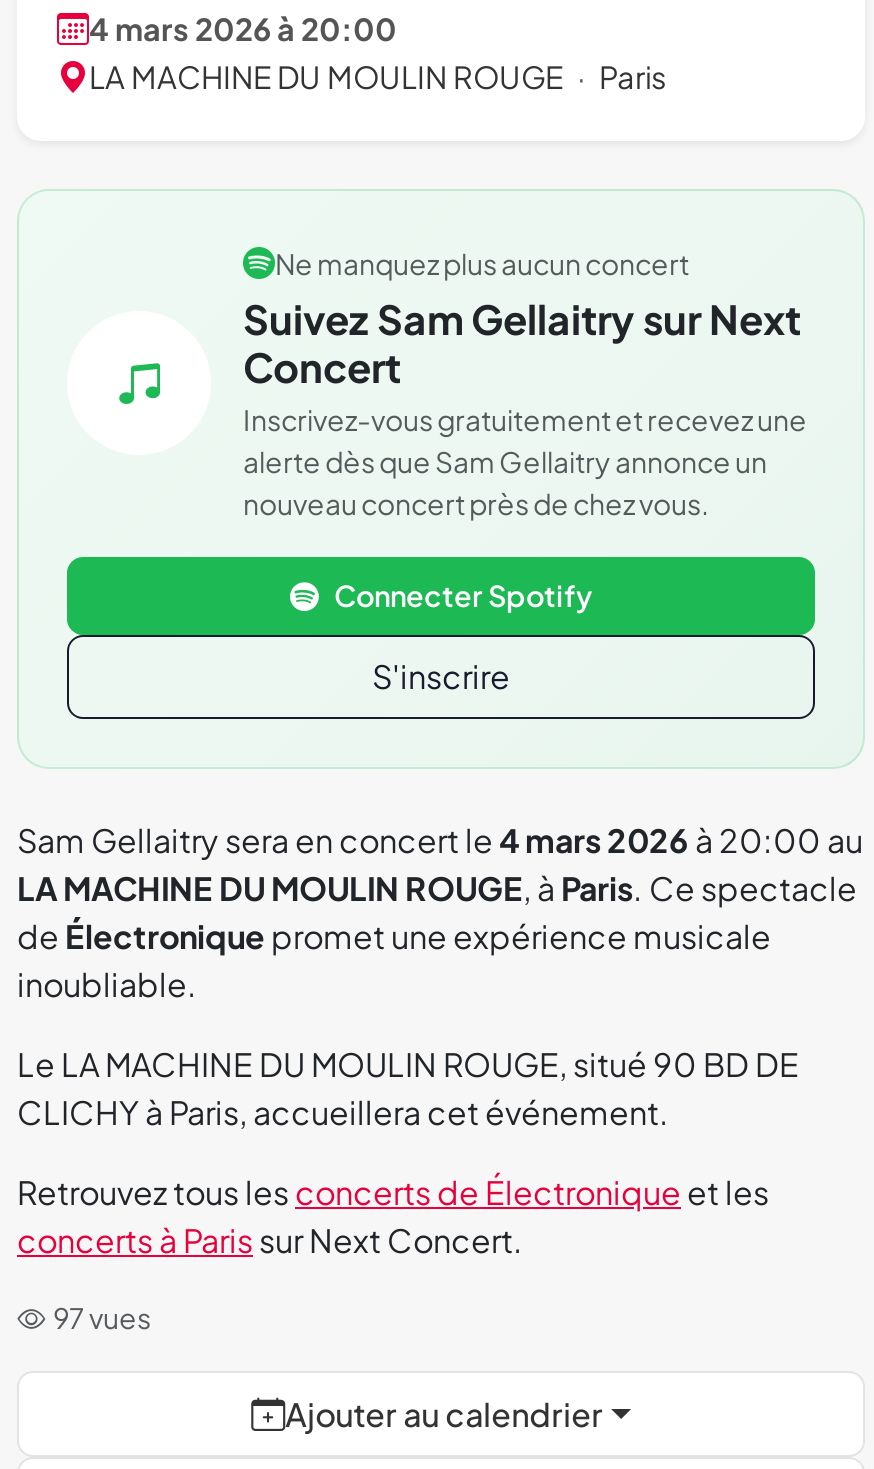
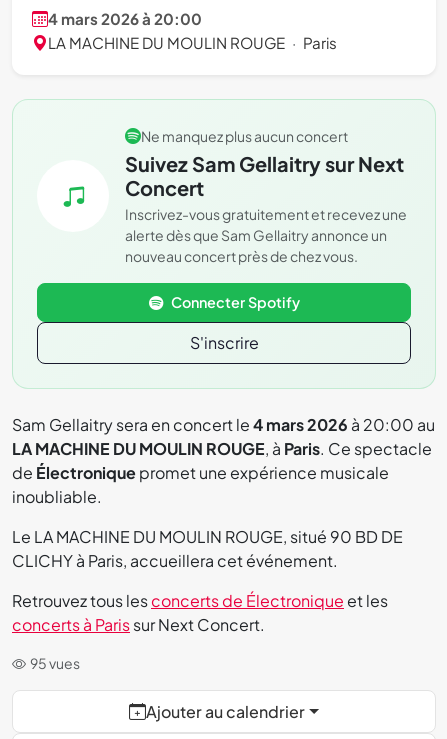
[53,1299,151,1335] 97 vues -> [30,654,80,672] 95 vues

